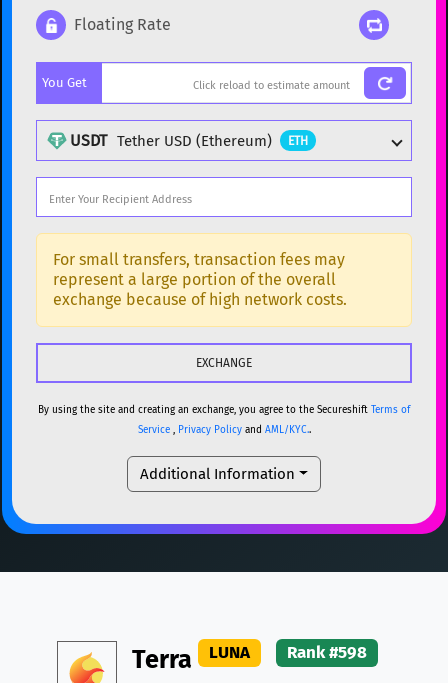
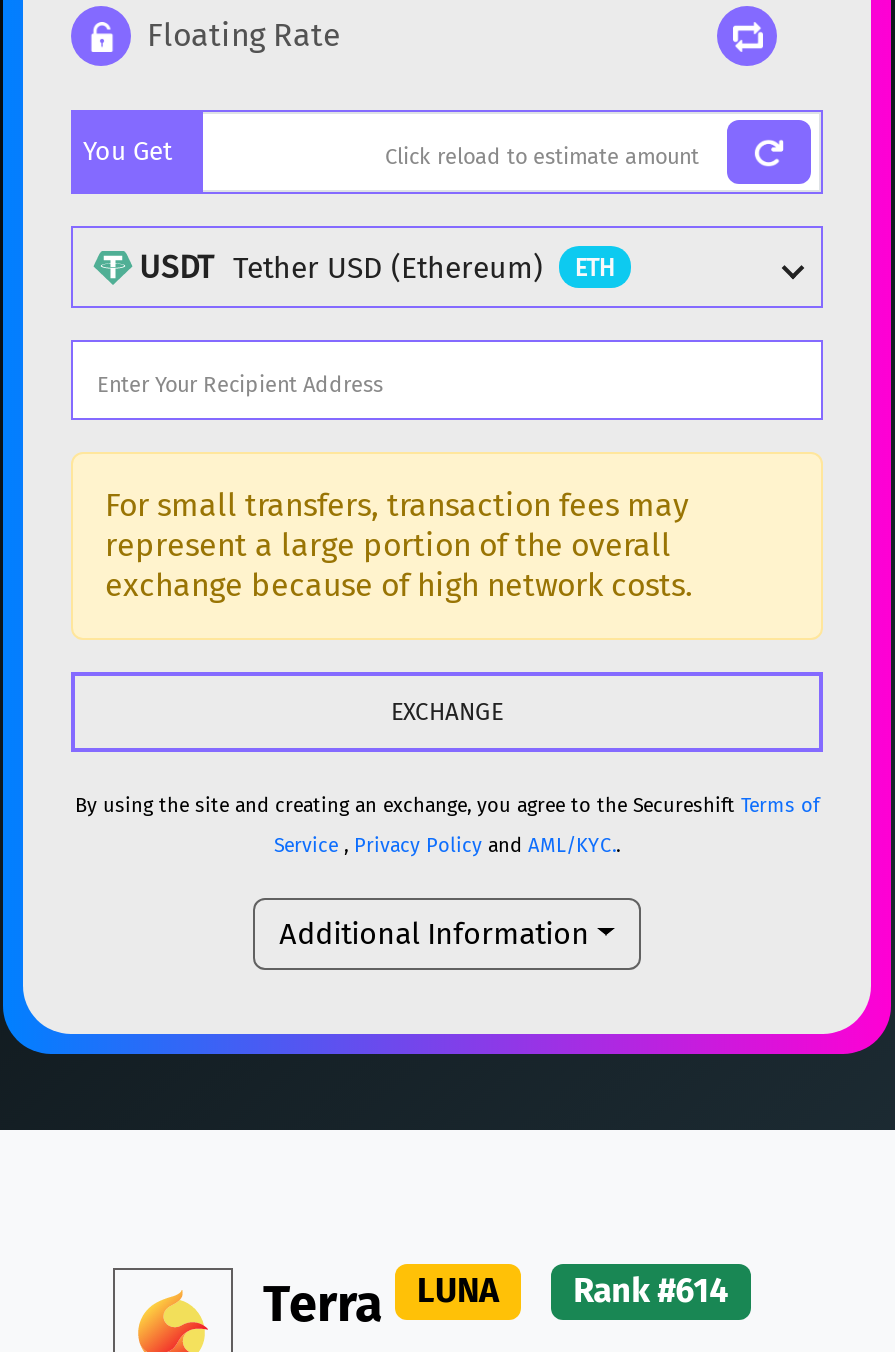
[287,642,367,663] Rank #598 -> [573,1271,729,1313] Rank #614

